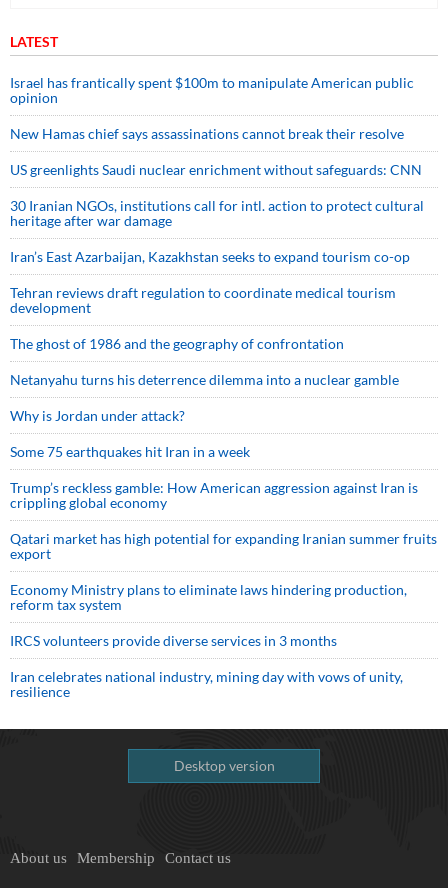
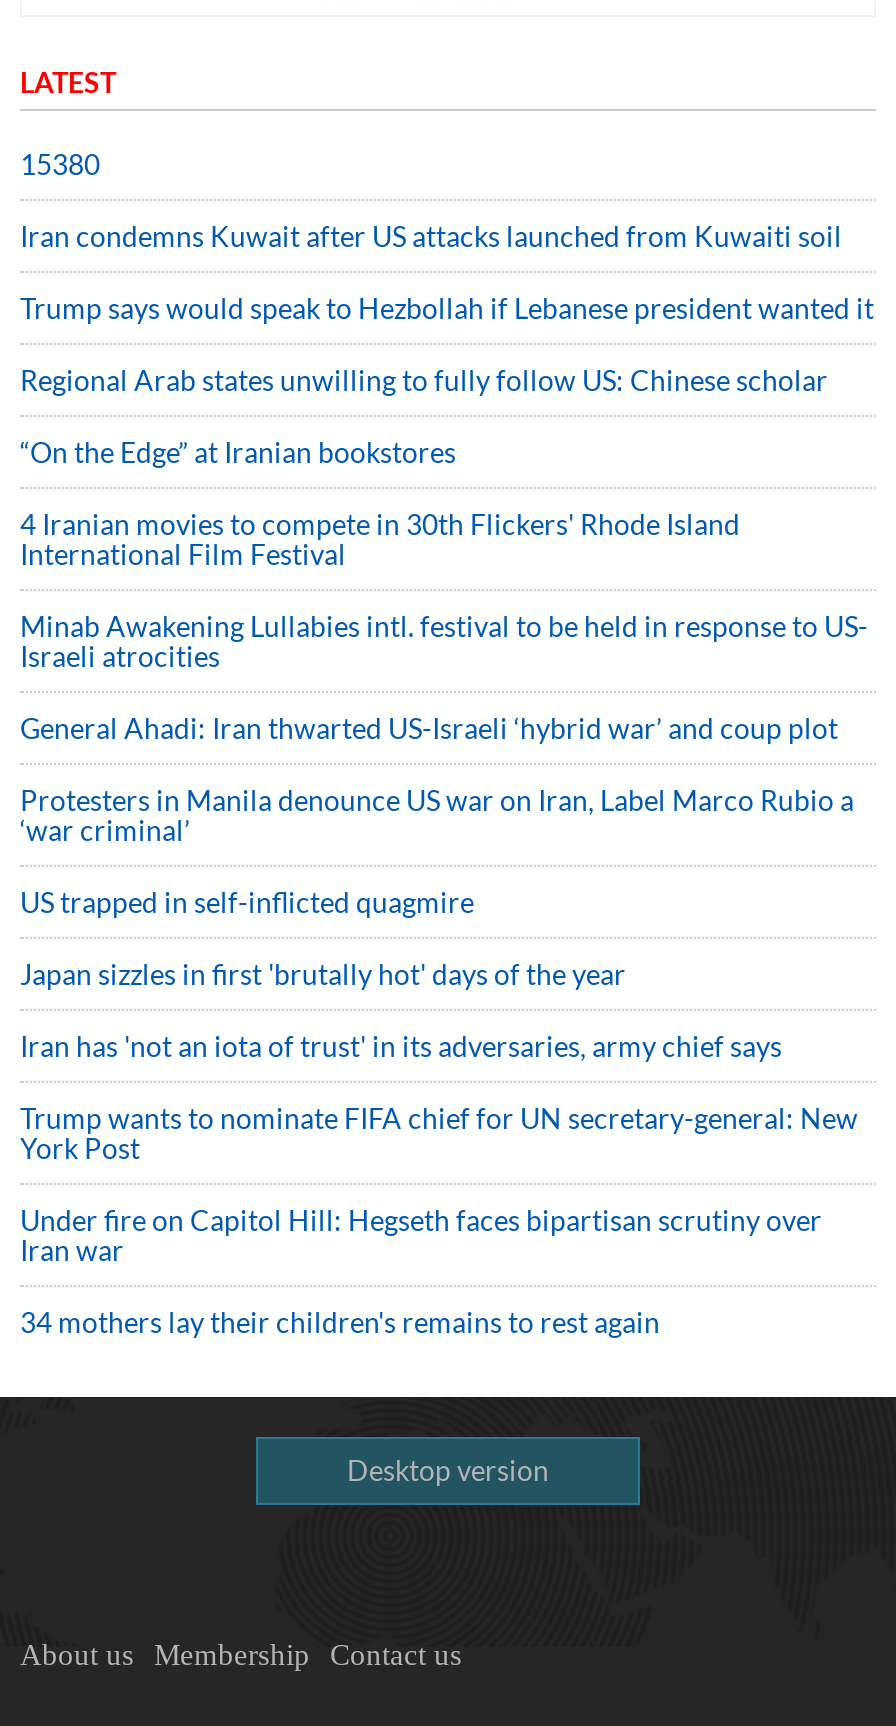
[10,74,414,106] Israel has frantically spent $100m to manipulate American public | opinion -> [20,148,100,182] 15380
[10,125,404,142] New Hamas chief says assassinations cannot break their resolve -> [20,220,842,254] Iran condemns Kuwait after US attacks launched from Kuwaiti soil
[10,161,422,178] US greenlights Saudi nuclear enrichment without safeguards: CNN -> [20,292,874,326] Trump says would speak to Hezbollah if Lebanese president wanted it
[10,197,424,229] 30 Iranian NGOs, institutions call for intl. action to protect cultural | heritage after war damage -> [20,364,828,398] Regional Arab states unwilling to fully follow US: Chinese scholar
[10,248,410,265] Iran’s East Azarbaijan, Kazakhstan seeks to expand tourism co-op -> [20,436,456,470] “On the Edge” at Iranian bookstores
[10,284,396,316] Tehran reviews draft regulation to coordinate medical tourism | development -> [20,508,740,572] 4 Iranian movies to compete in 30th Flickers' Rhode Island | International Film Festival
[10,335,344,352] The ghost of 1986 and the geography of confrontation -> [20,610,868,674] Minab Awakening Lullabies intl. festival to be held in response to US- | Israeli atrocities
[10,371,399,388] Netanyahu turns his deterrence dilemma into a nuclear gamble -> [20,712,838,746] General Ahadi: Iran thwarted US-Israeli ‘hybrid war’ and coup plot
[10,407,185,424] Why is Jordan under attack? -> [20,784,854,848] Protesters in Manila denounce US war on Iran, Label Marco Rubio a | ‘war criminal’
[10,443,250,460] Some 75 earthquakes hit Iran in a week -> [20,886,480,920] US trapped in self-inflicted quagmire
[10,479,418,511] Trump’s reckless gamble: How American aggression against Iran is | crippling global economy -> [20,958,626,992] Japan sizzles in first 'brutally hot' days of the year
[10,530,437,562] Qatari market has high potential for expanding Iranian summer fruits | export -> [20,1030,788,1064] Iran has 'not an iota of trust' in its adversaries, army chief says
[10,581,407,613] Economy Ministry plans to eliminate laws hindering production, | reform tax system -> [20,1102,858,1166] Trump wants to nominate FIFA chief for UN secretary-general: New | York Post
[10,632,337,649] IRCS volunteers provide diverse services in 3 months -> [20,1204,822,1268] Under fire on Capitol Hill: Hegseth faces bipartisan scrutiny over | Iran war
[10,668,403,700] Iran celebrates national industry, mining day with vows of unity, | resilience -> [20,1306,660,1340] 34 mothers lay their children's remains to rest again

